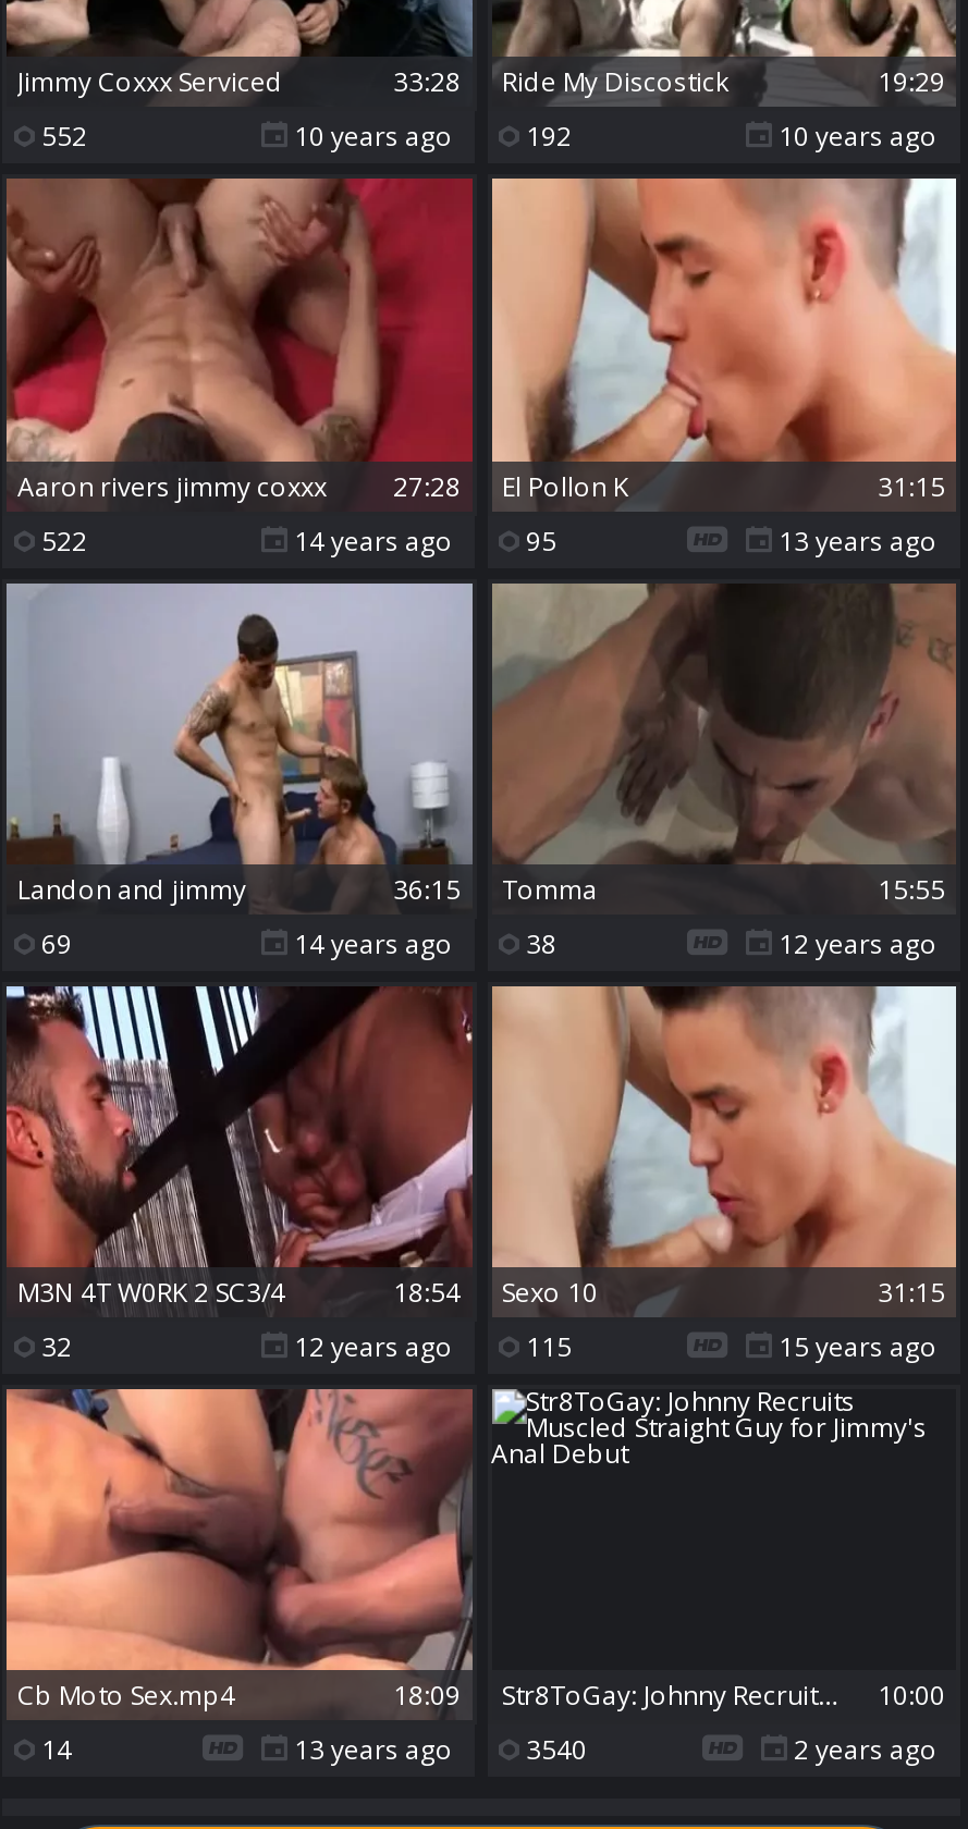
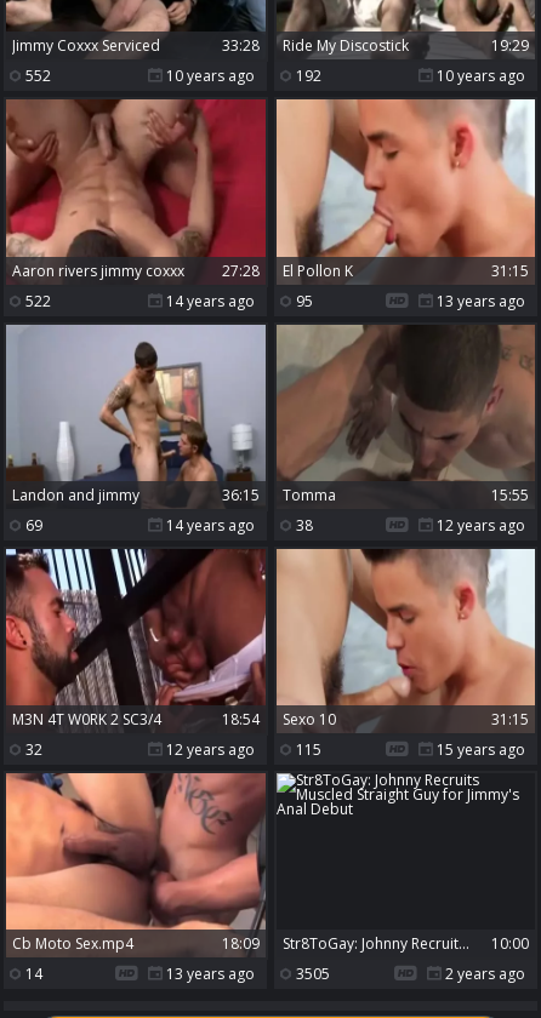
[287,1731,587,1768] 13 years ago 3540 -> [163,964,329,984] 13 years ago 3505

